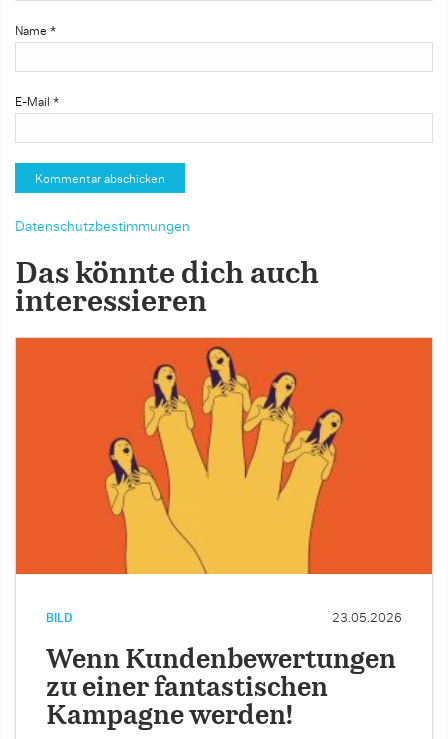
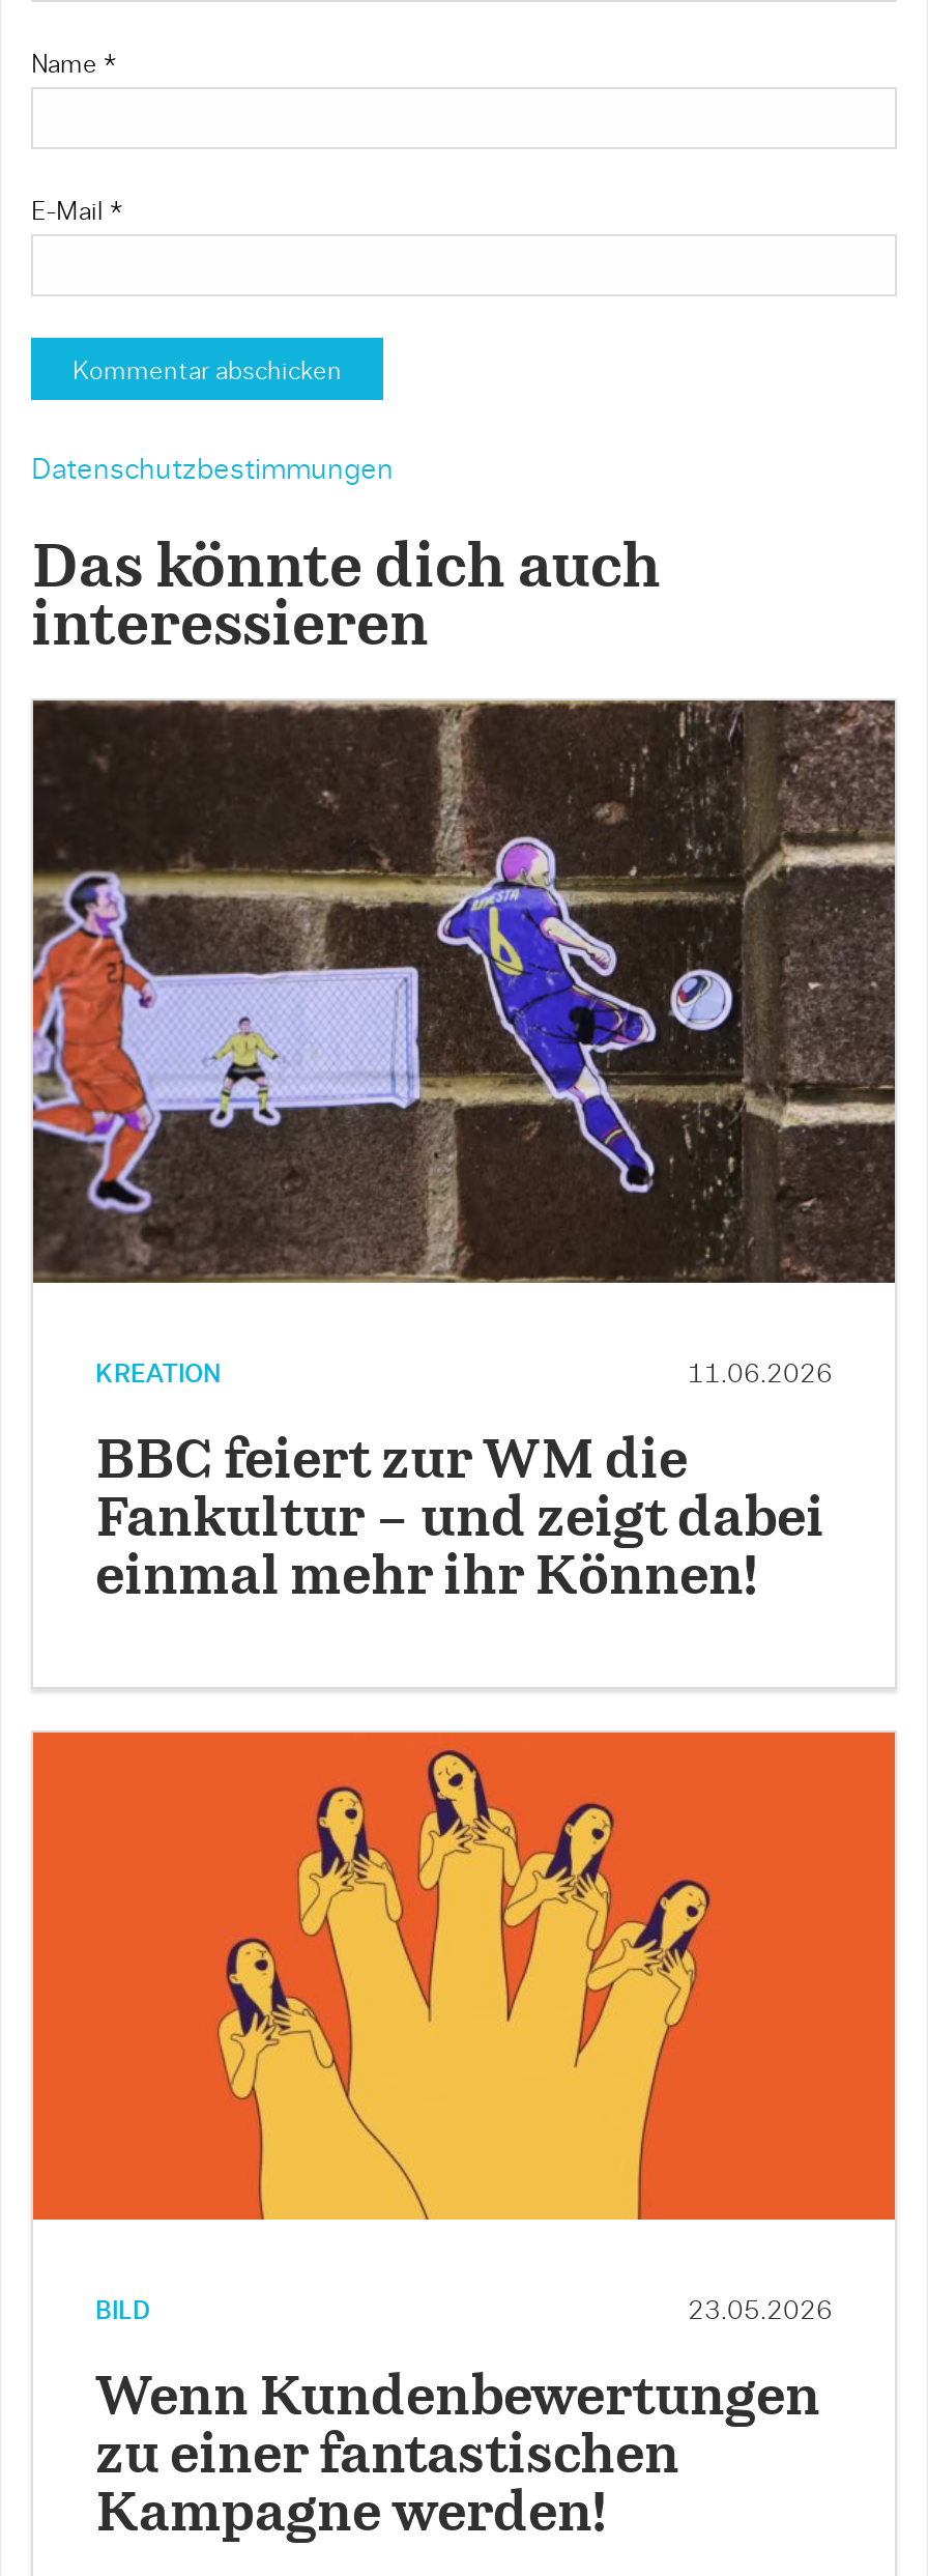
none -> [31,698,897,1604] [image] | KREATION | 11.06.2026 | BBC feiert zur WM die | Fankultur – und zeigt dabei | einmal mehr ihr Können!

